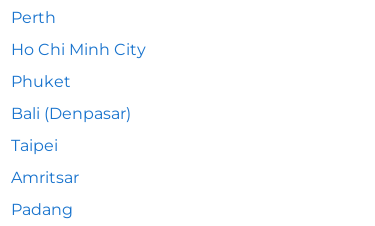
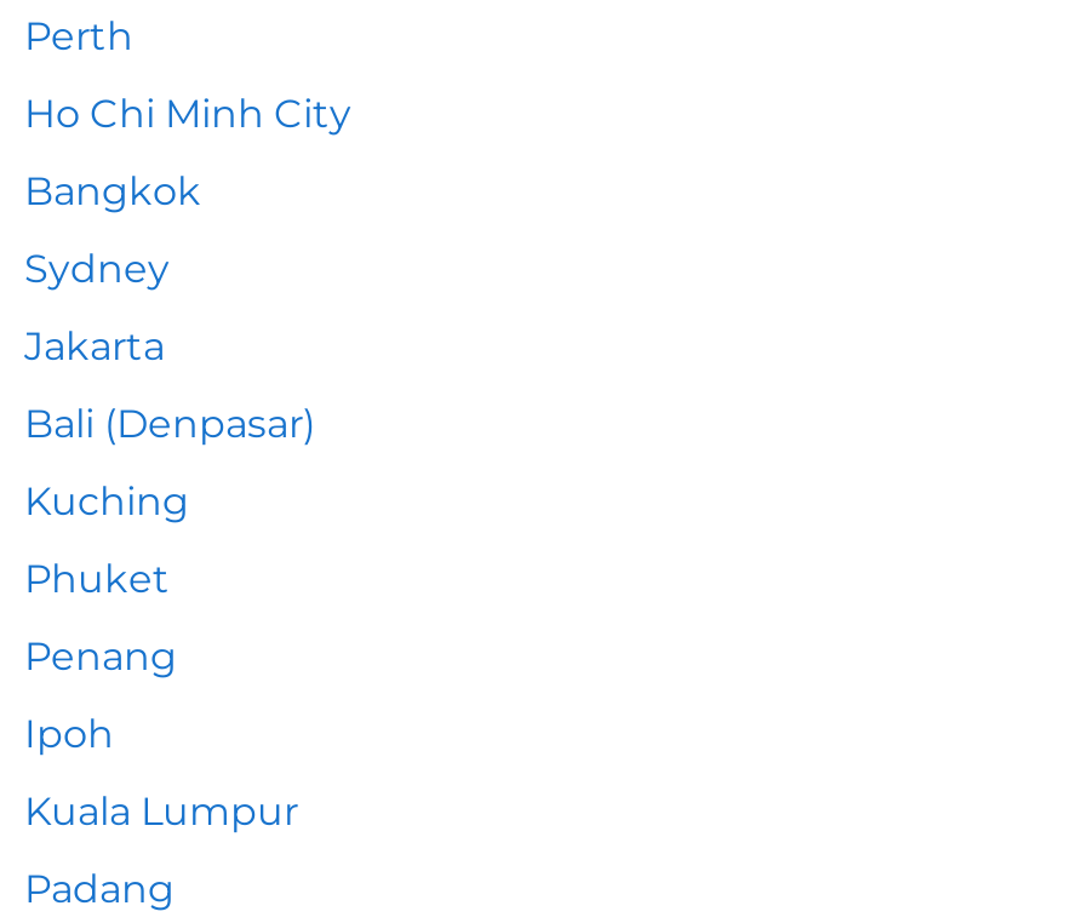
none -> [24,168,201,524] Bangkok | Sydney | Jakarta | Kuching
none -> [24,634,177,680] Penang
moved [11,104,131,123] -> [24,401,315,447]: Bali (Denpasar)
[11,136,58,155] Taipei -> [24,711,114,757] Ipoh
[11,168,79,187] Amritsar -> [24,789,298,835] Kuala Lumpur

